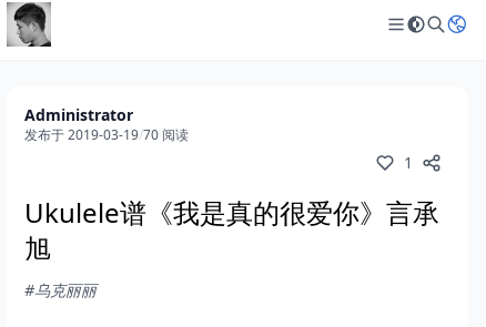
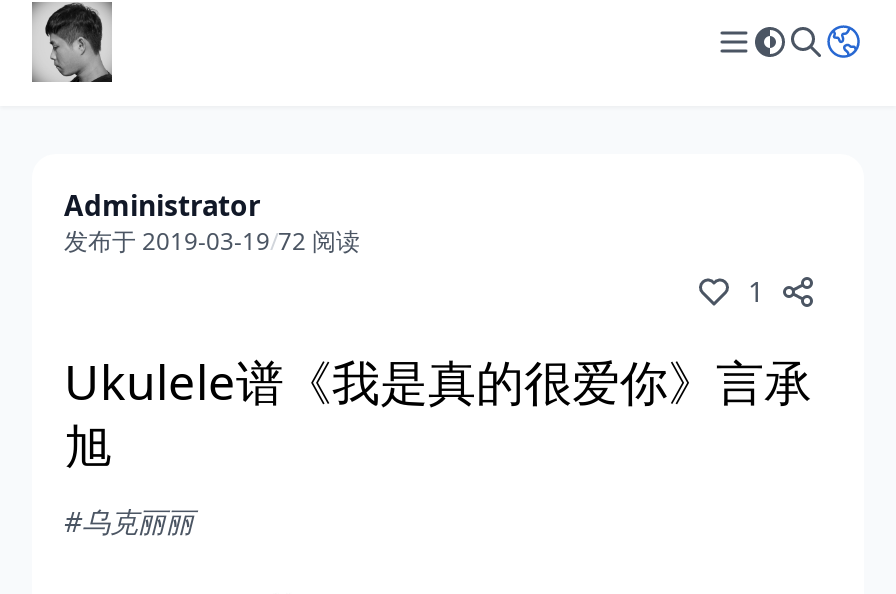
[24,125,189,144] 发布于 2019-03-19 / 70 阅读 -> [64,224,360,258] 发布于 2019-03-19 / 72 阅读

